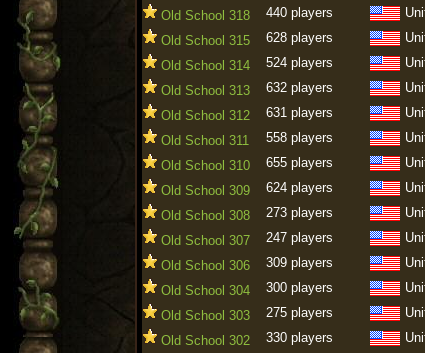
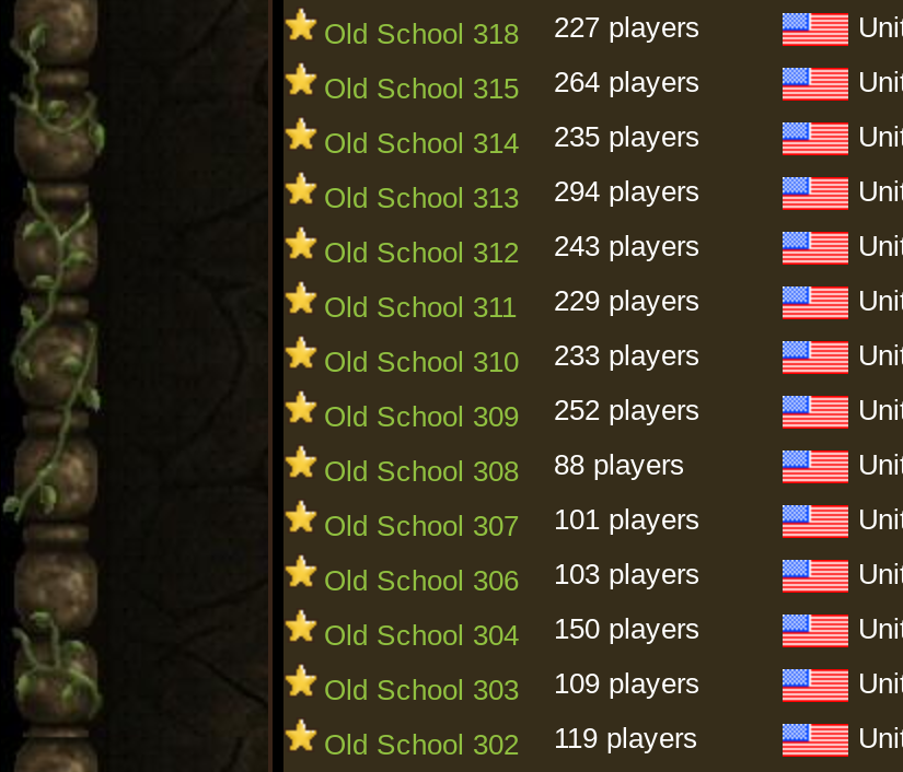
[160,5,332,23] Old School 318 440 players -> [324,11,701,50] Old School 318 227 players
[160,30,332,48] Old School 315 628 players -> [324,66,701,105] Old School 315 264 players
[160,55,332,73] Old School 314 524 players -> [324,120,701,160] Old School 314 235 players
[160,80,332,98] Old School 313 632 players -> [324,175,701,214] Old School 313 294 players
[160,105,332,123] Old School 312 631 players -> [324,230,701,269] Old School 312 243 players
[160,130,332,148] Old School 311 558 players -> [324,284,701,324] Old School 311 229 players
[160,155,332,173] Old School 310 655 players -> [324,339,701,378] Old School 310 233 players
[160,180,332,198] Old School 309 624 players -> [324,394,701,433] Old School 309 252 players
[160,205,332,223] Old School 308 273 players -> [324,448,685,488] Old School 308 88 players
[160,230,332,248] Old School 307 247 players -> [324,503,701,542] Old School 307 101 players
[160,255,332,273] Old School 306 309 players -> [324,558,701,597] Old School 306 103 players
[160,280,332,298] Old School 304 300 players -> [324,612,701,652] Old School 304 150 players
[160,305,332,323] Old School 303 275 players -> [324,667,701,706] Old School 303 109 players
[160,330,332,348] Old School 302 330 players -> [324,722,698,761] Old School 302 119 players

